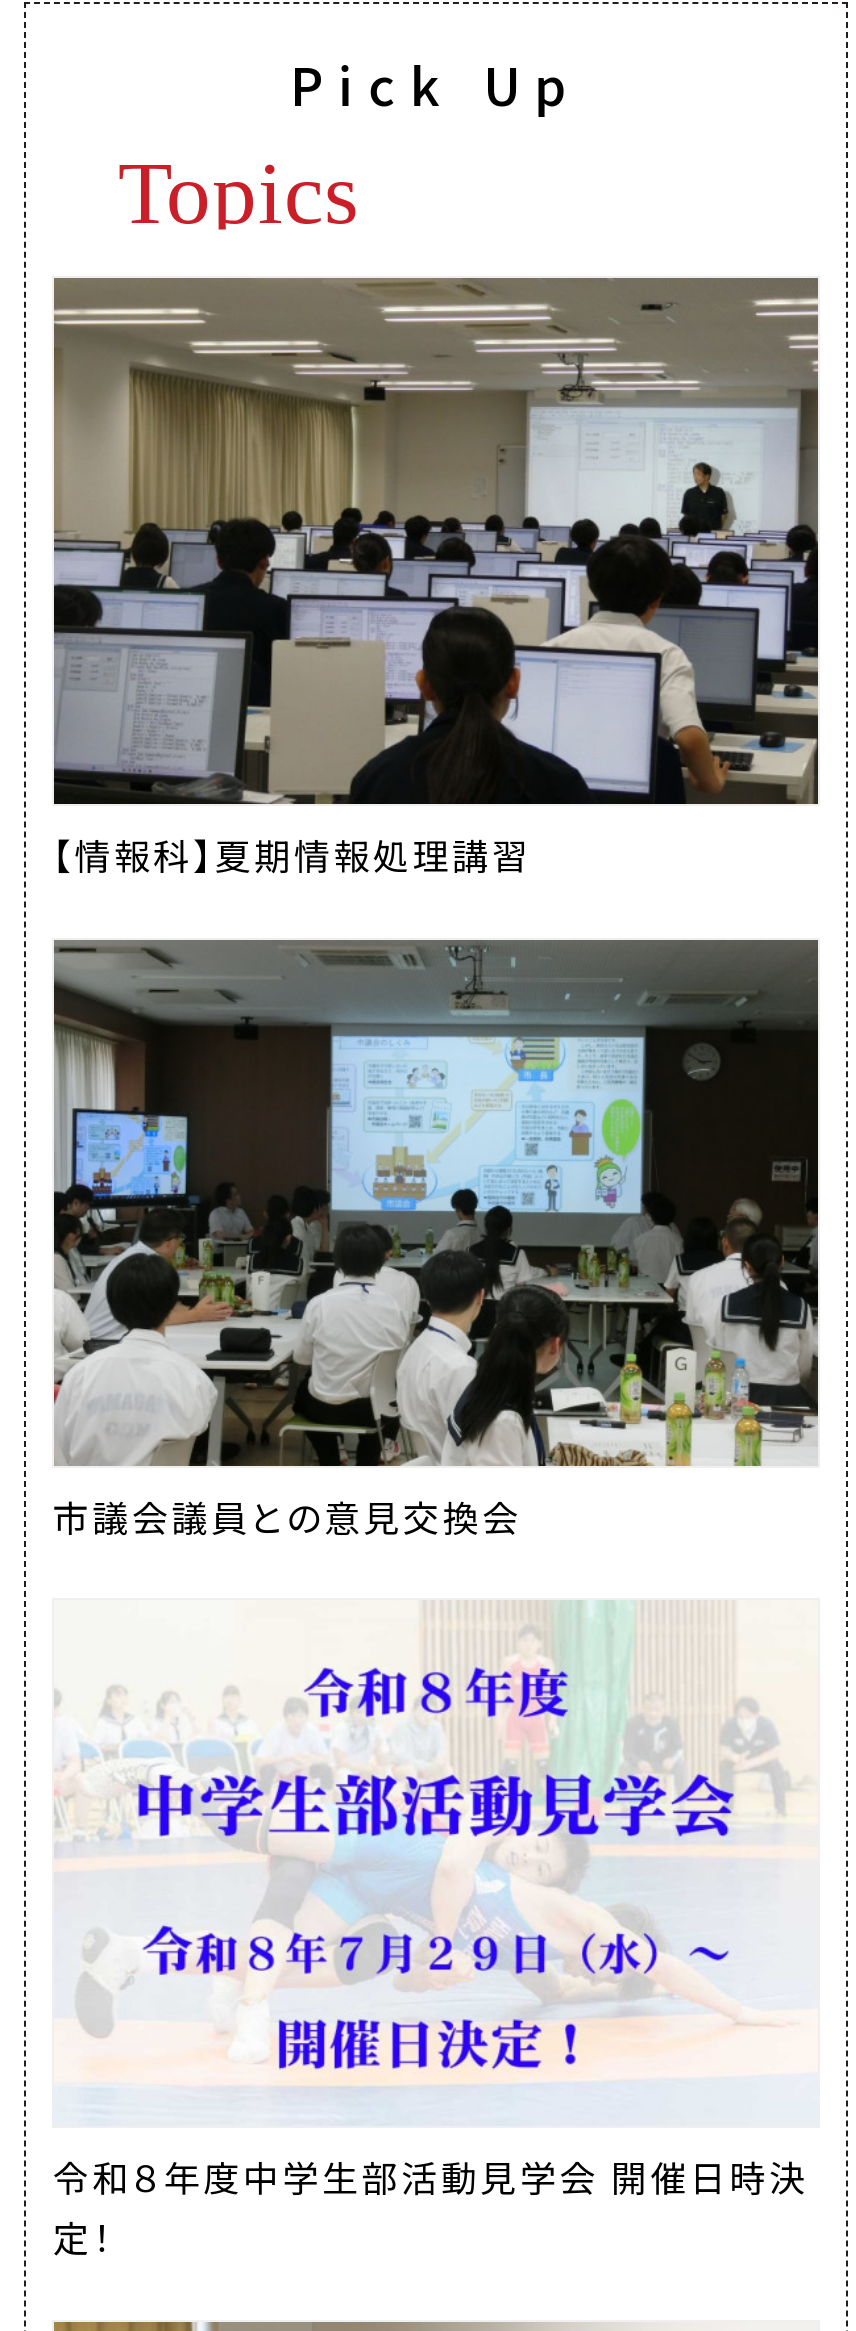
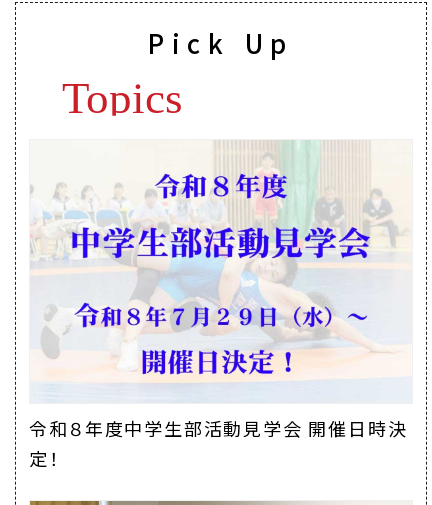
[52,276,820,880] [image] | 【情報科】夏期情報処理講習 -> none
[52,938,820,1541] [image] | 市議会議員との意見交換会 -> none

